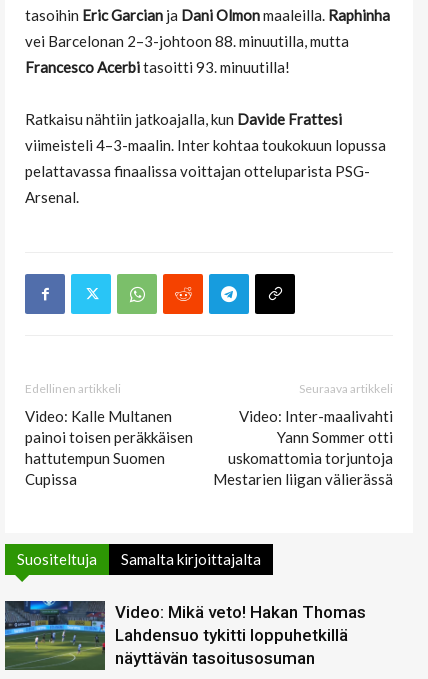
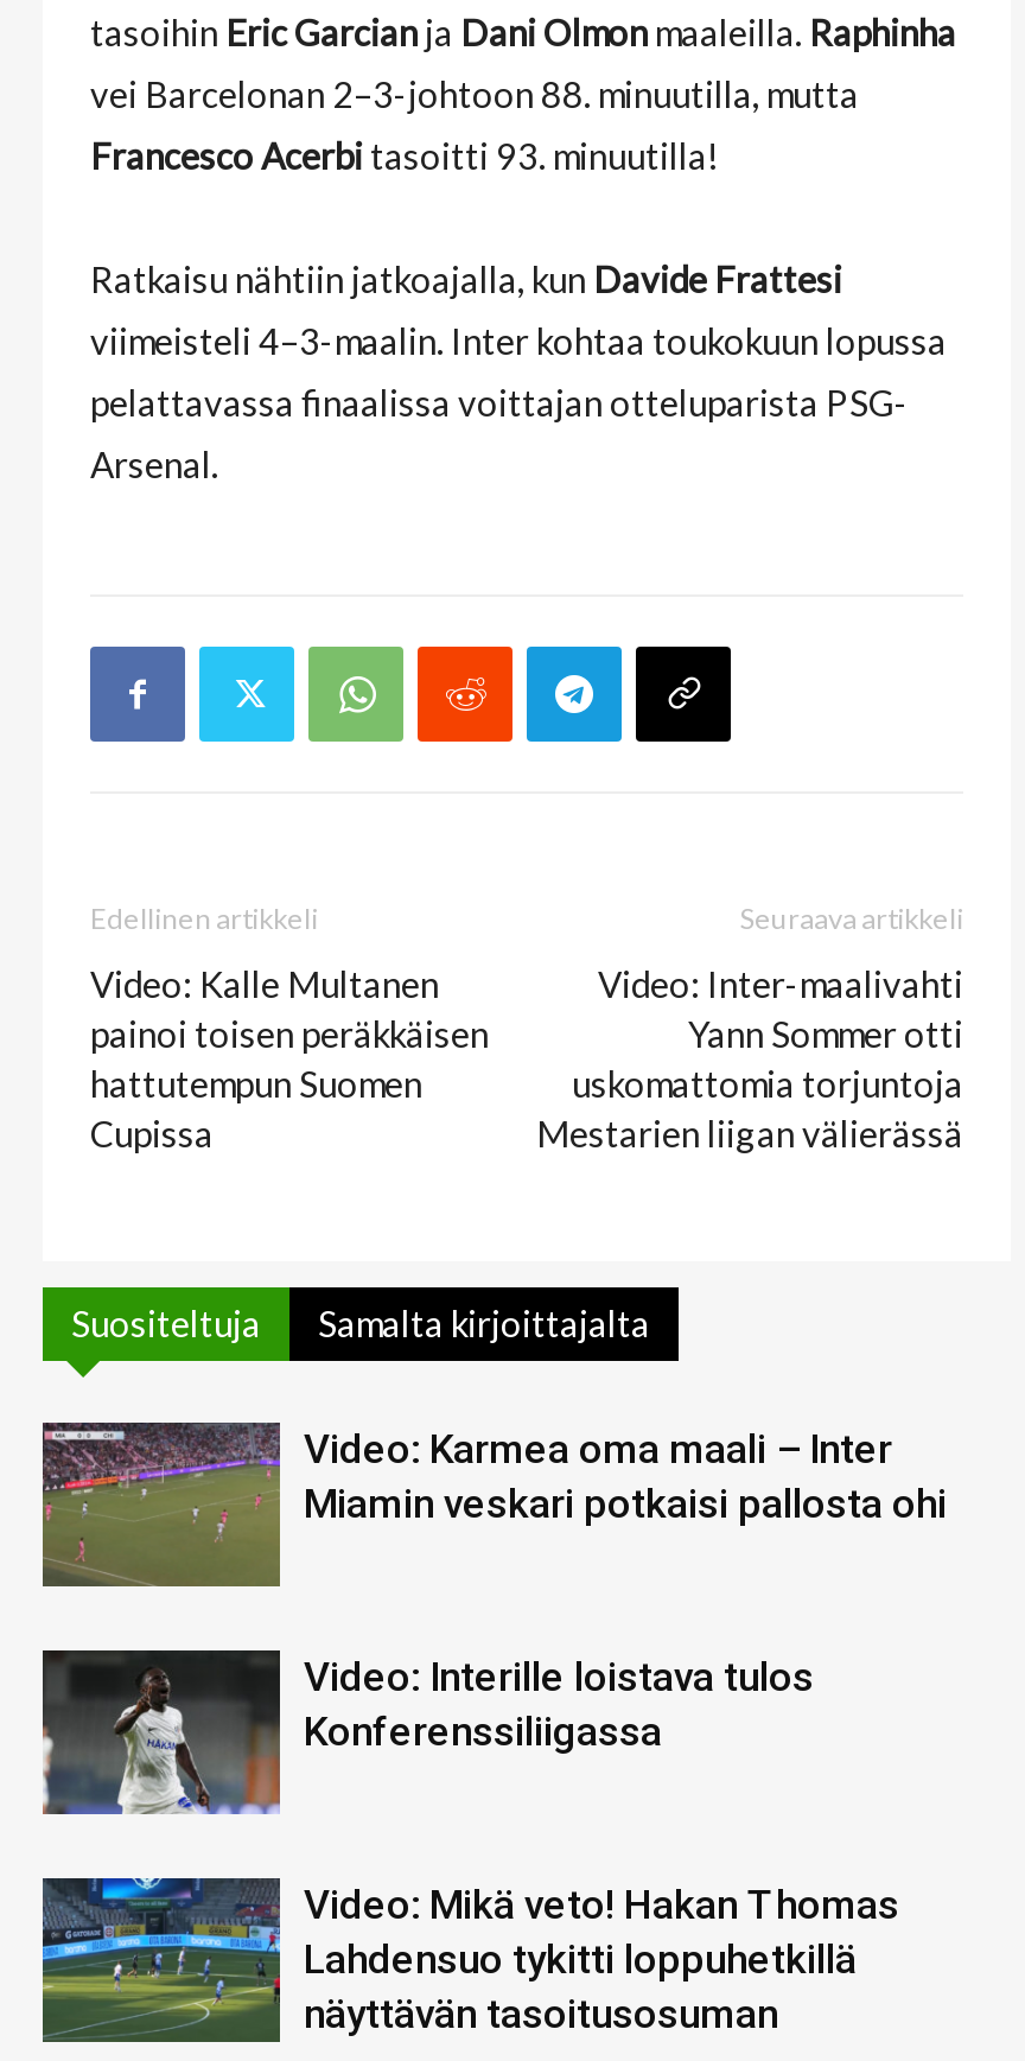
none -> [40,1420,947,1586] [image] | Video: Karmea oma maali – Inter | Miamin veskari potkaisi pallosta ohi
none -> [40,1648,814,1817] [image] | Video: Interille loistava tulos | Konferenssiliigassa

